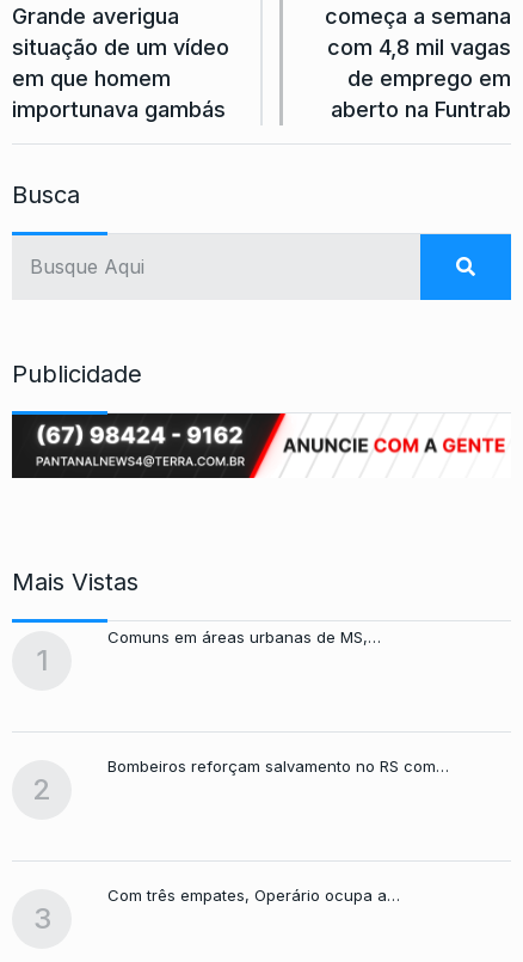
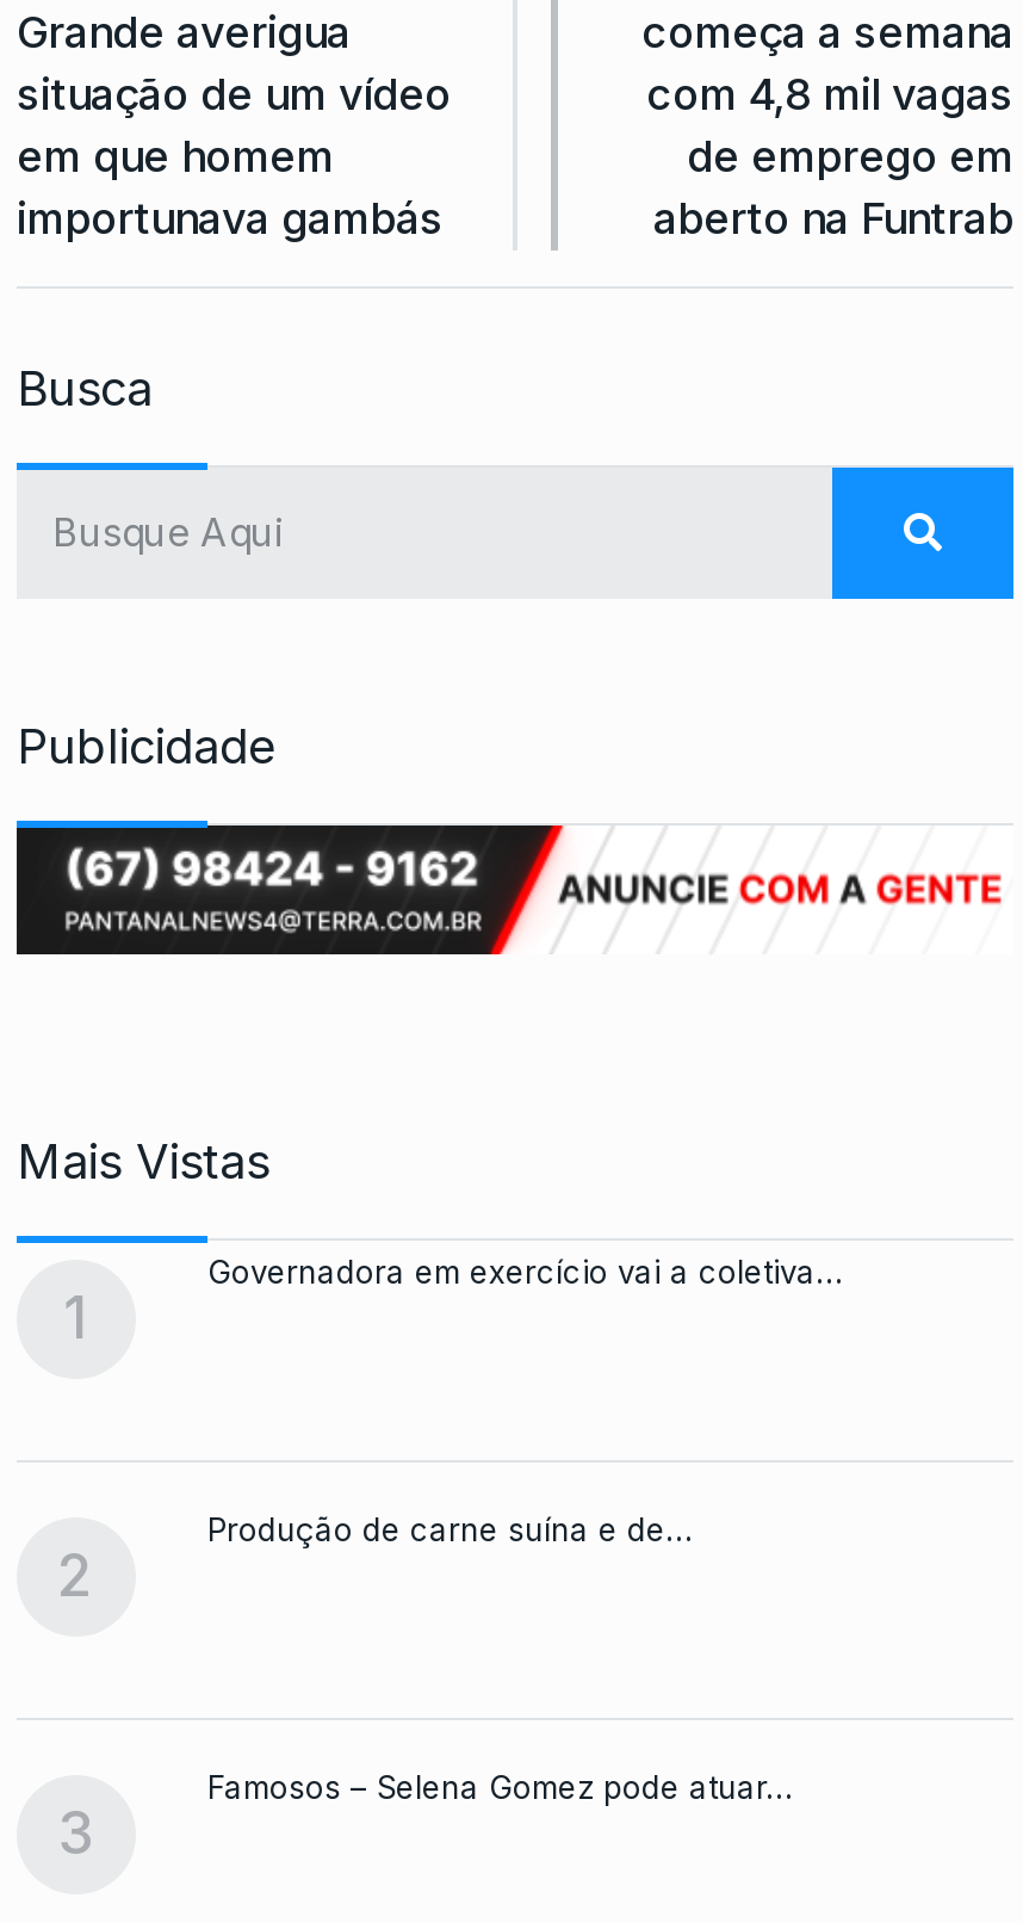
[107,627,381,646] Comuns em áreas urbanas de MS,… -> [207,1252,842,1290] Governadora em exercício vai a coletiva…
[107,756,449,775] Bombeiros reforçam salvamento no RS com… -> [207,1510,692,1548] Produção de carne suína e de…
[107,885,400,904] Com três empates, Operário ocupa a… -> [207,1767,792,1806] Famosos – Selena Gomez pode atuar…

